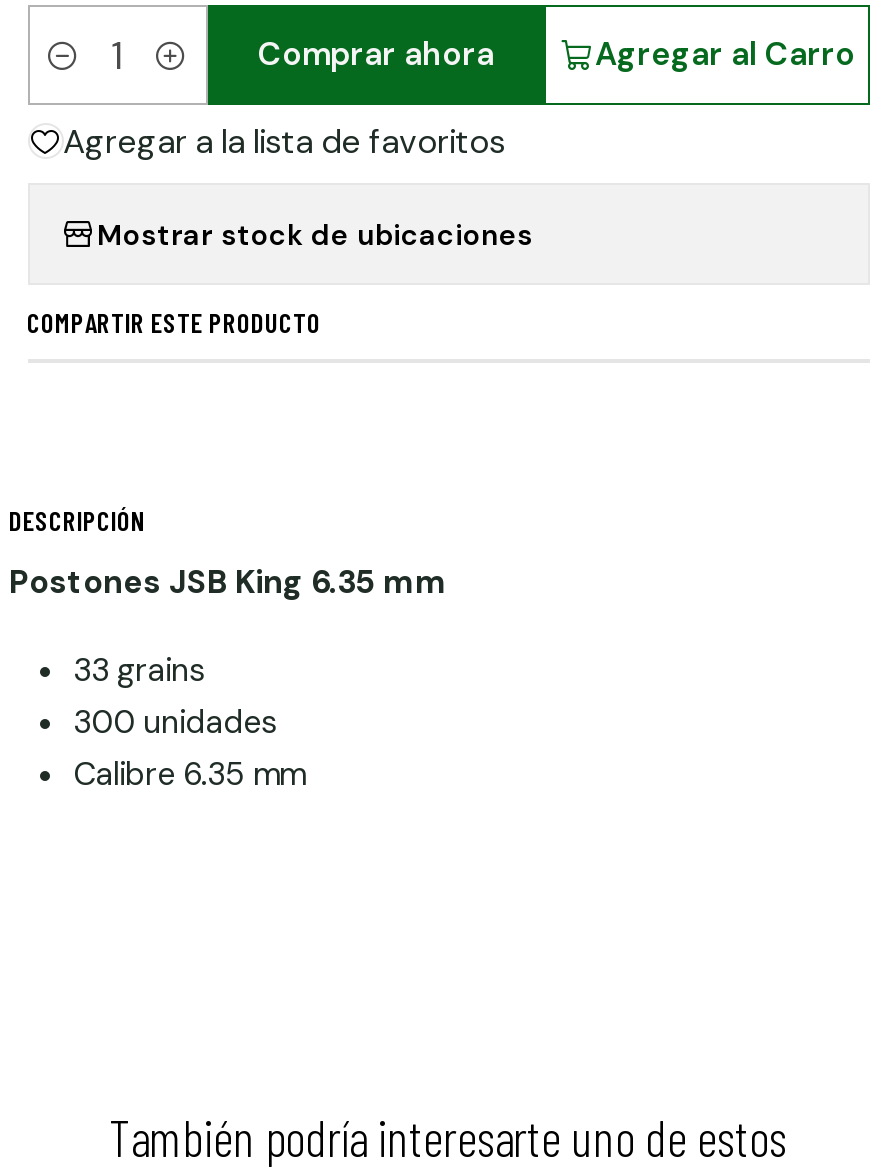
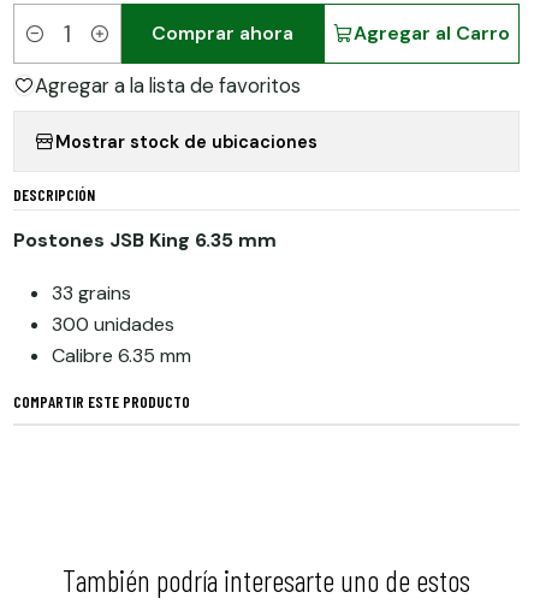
moved [27,305,321,339] -> [13,391,189,411]: COMPARTIR ESTE PRODUCTO

